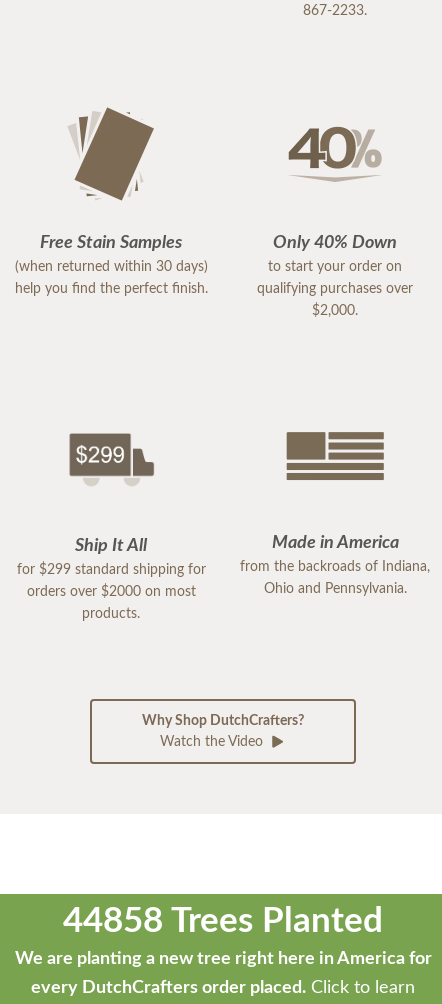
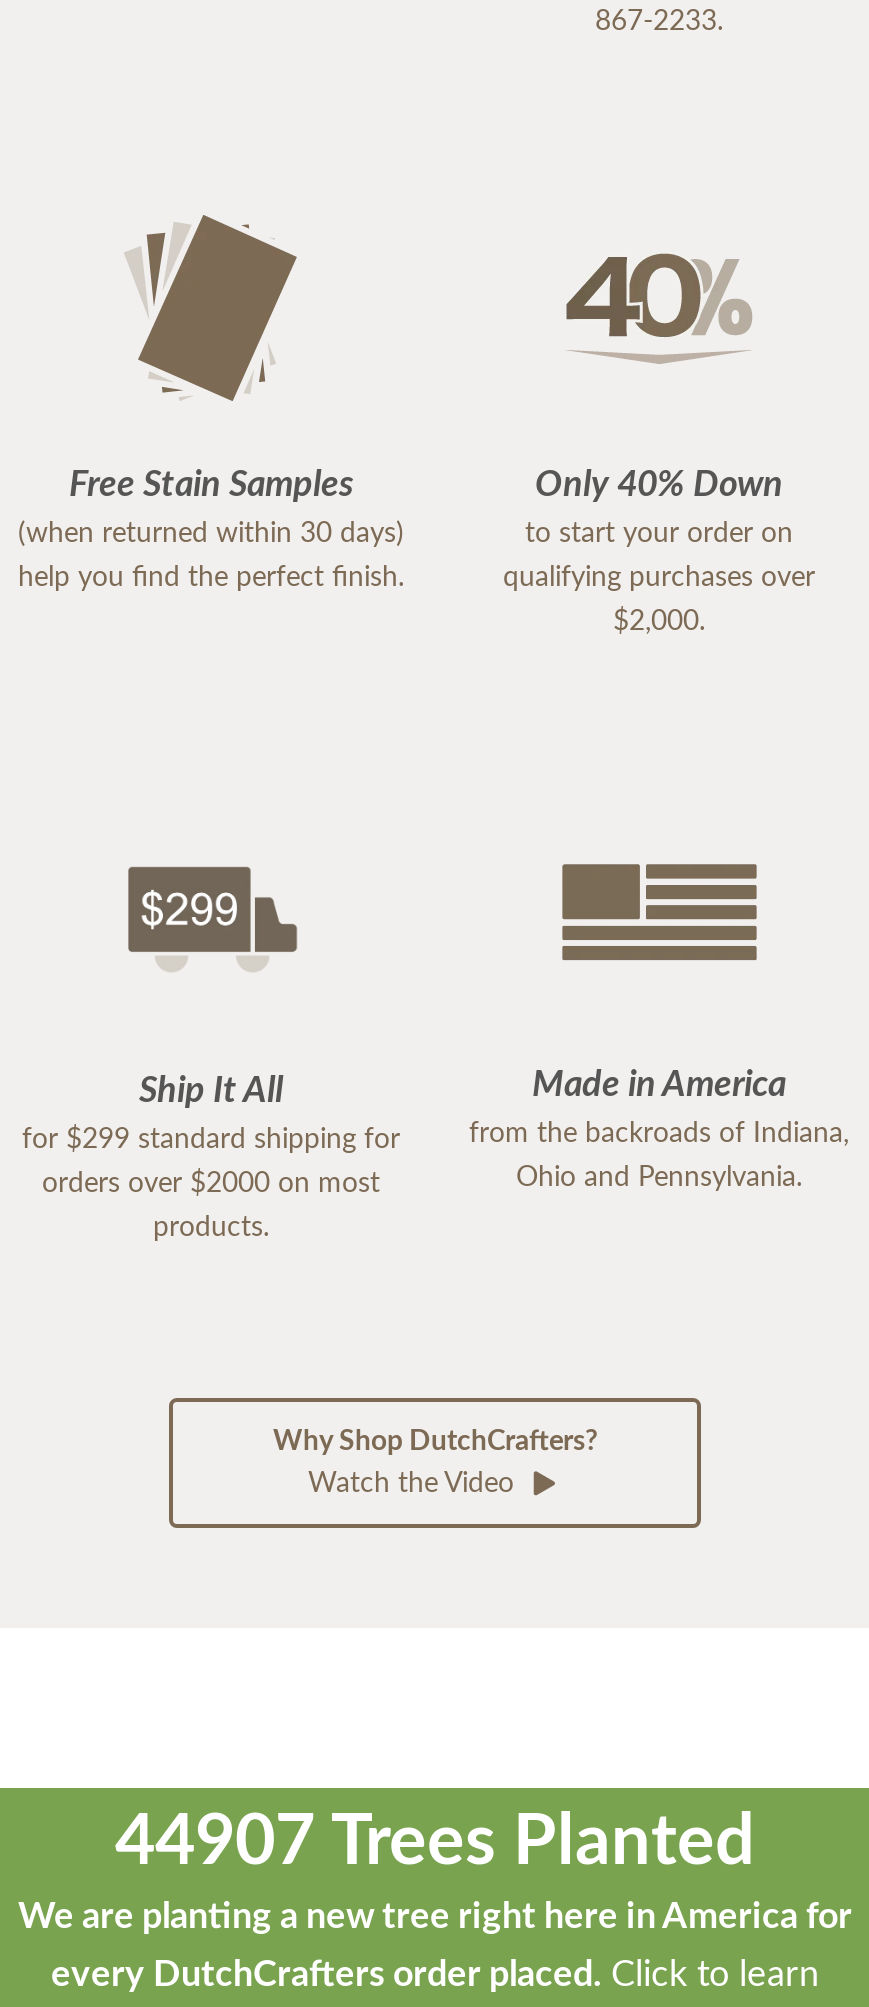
[63,904,383,939] 44858 Trees Planted -> [115,1808,755,1878] 44907 Trees Planted

